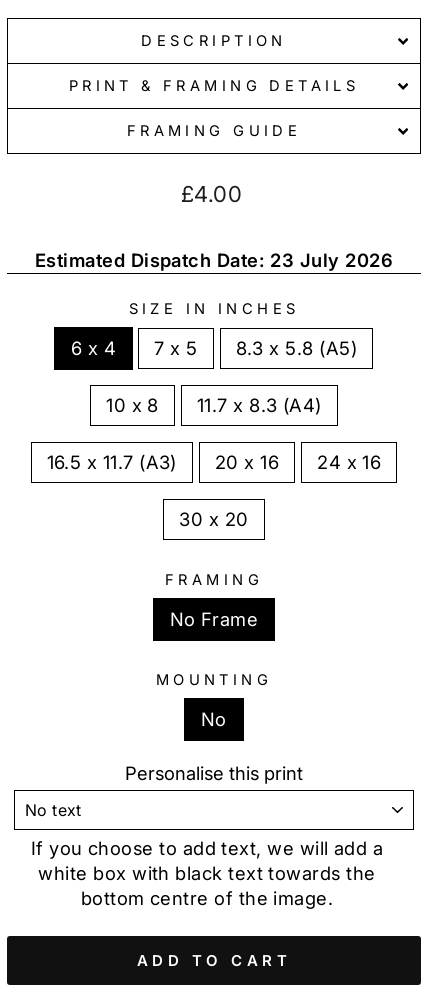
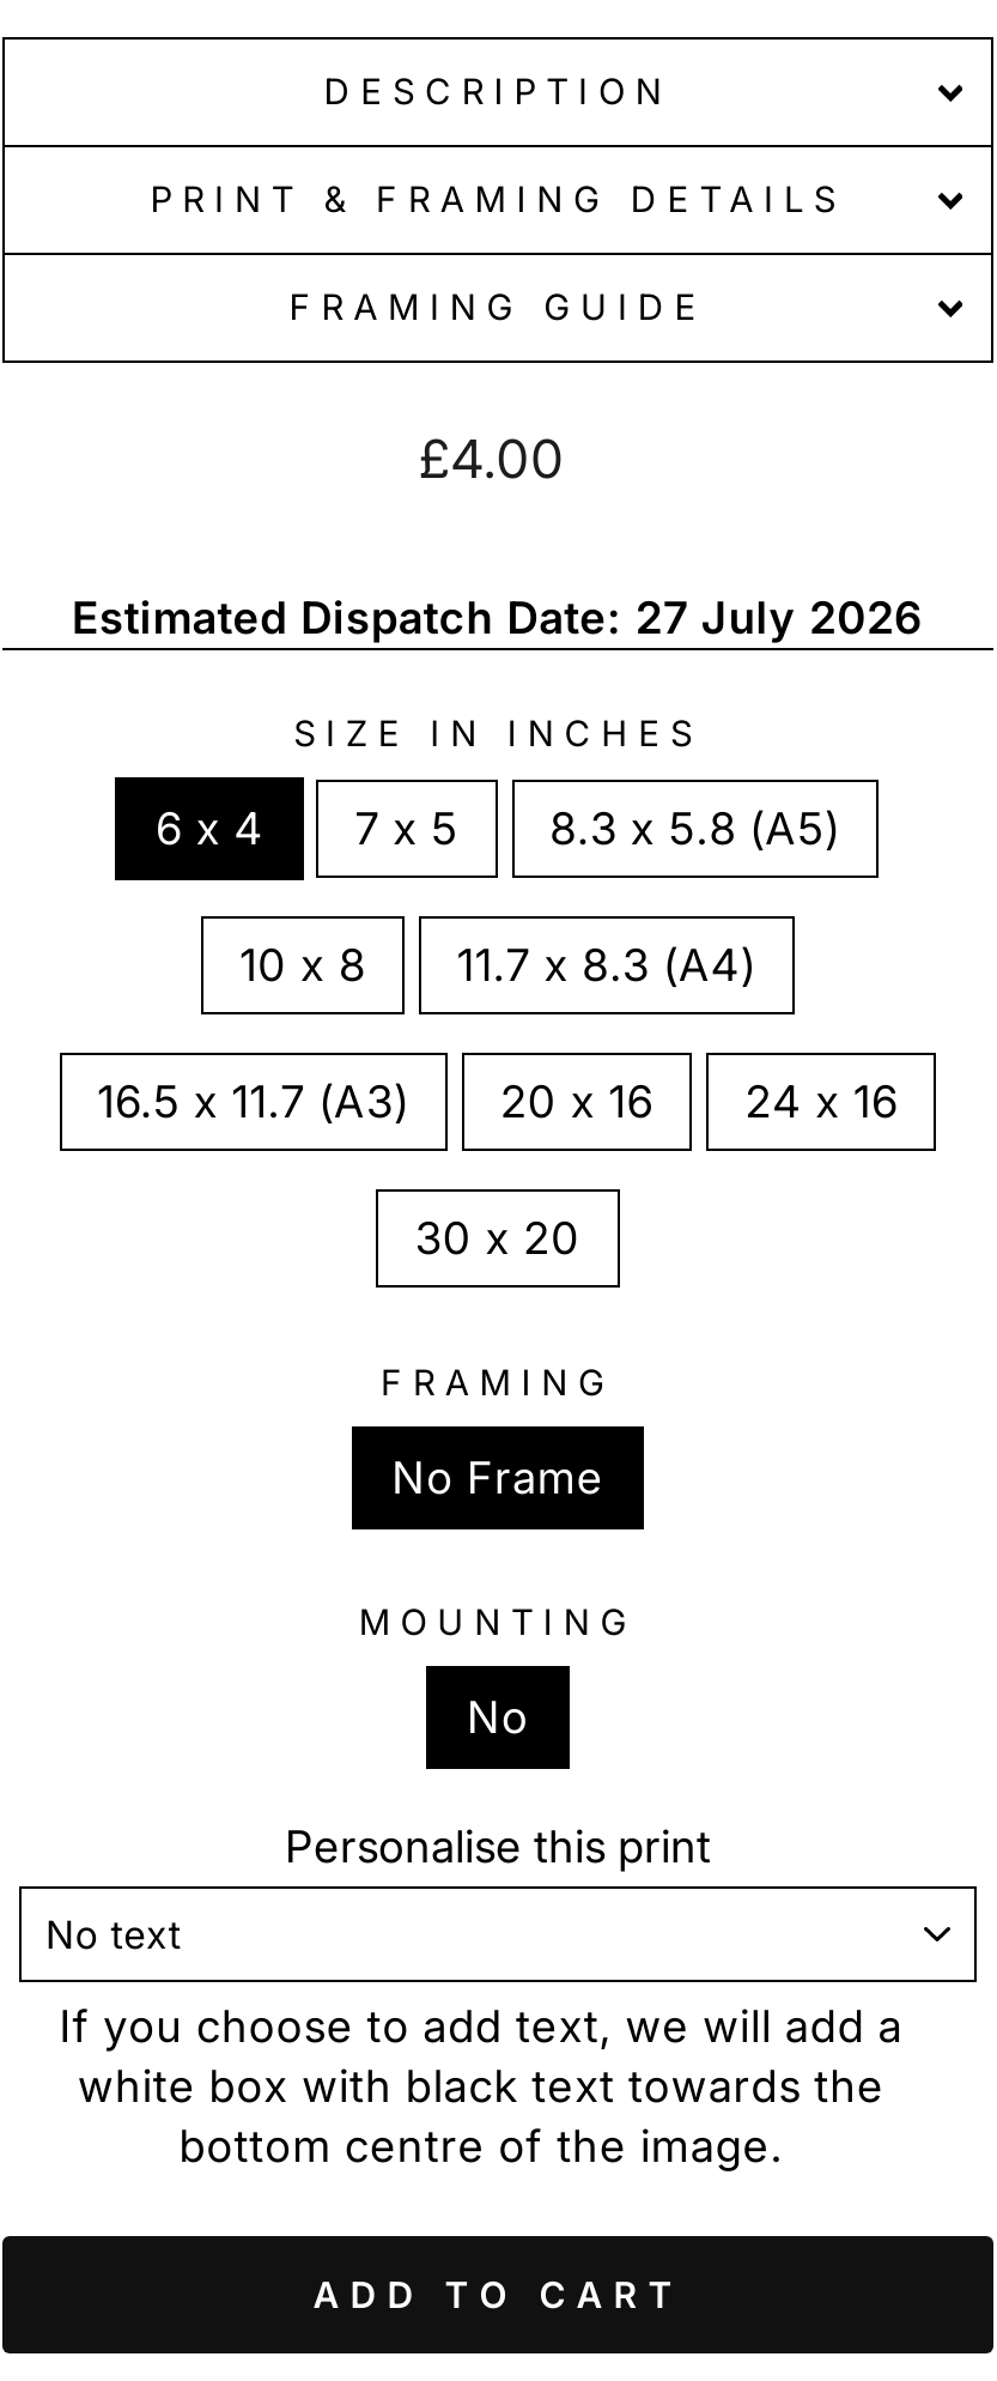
[35,249,393,271] Estimated Dispatch Date: 23 July 2026 -> [72,590,924,643] Estimated Dispatch Date: 27 July 2026

